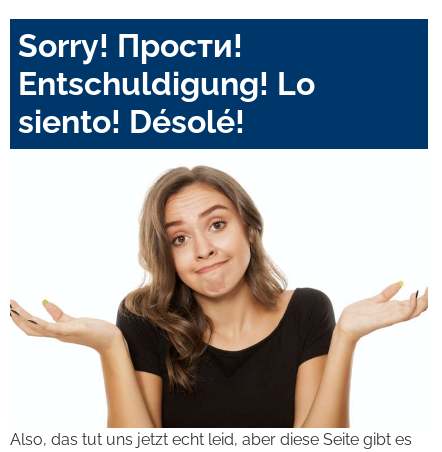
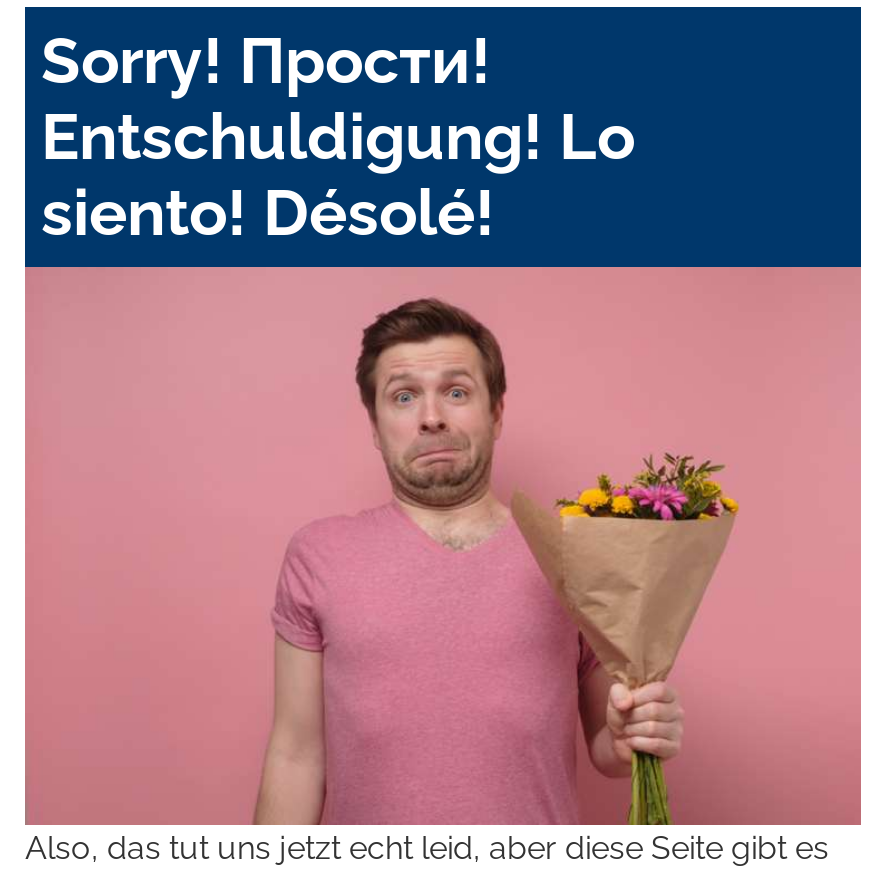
[9,148,428,428] [image] -> [23,265,863,827] [image]

